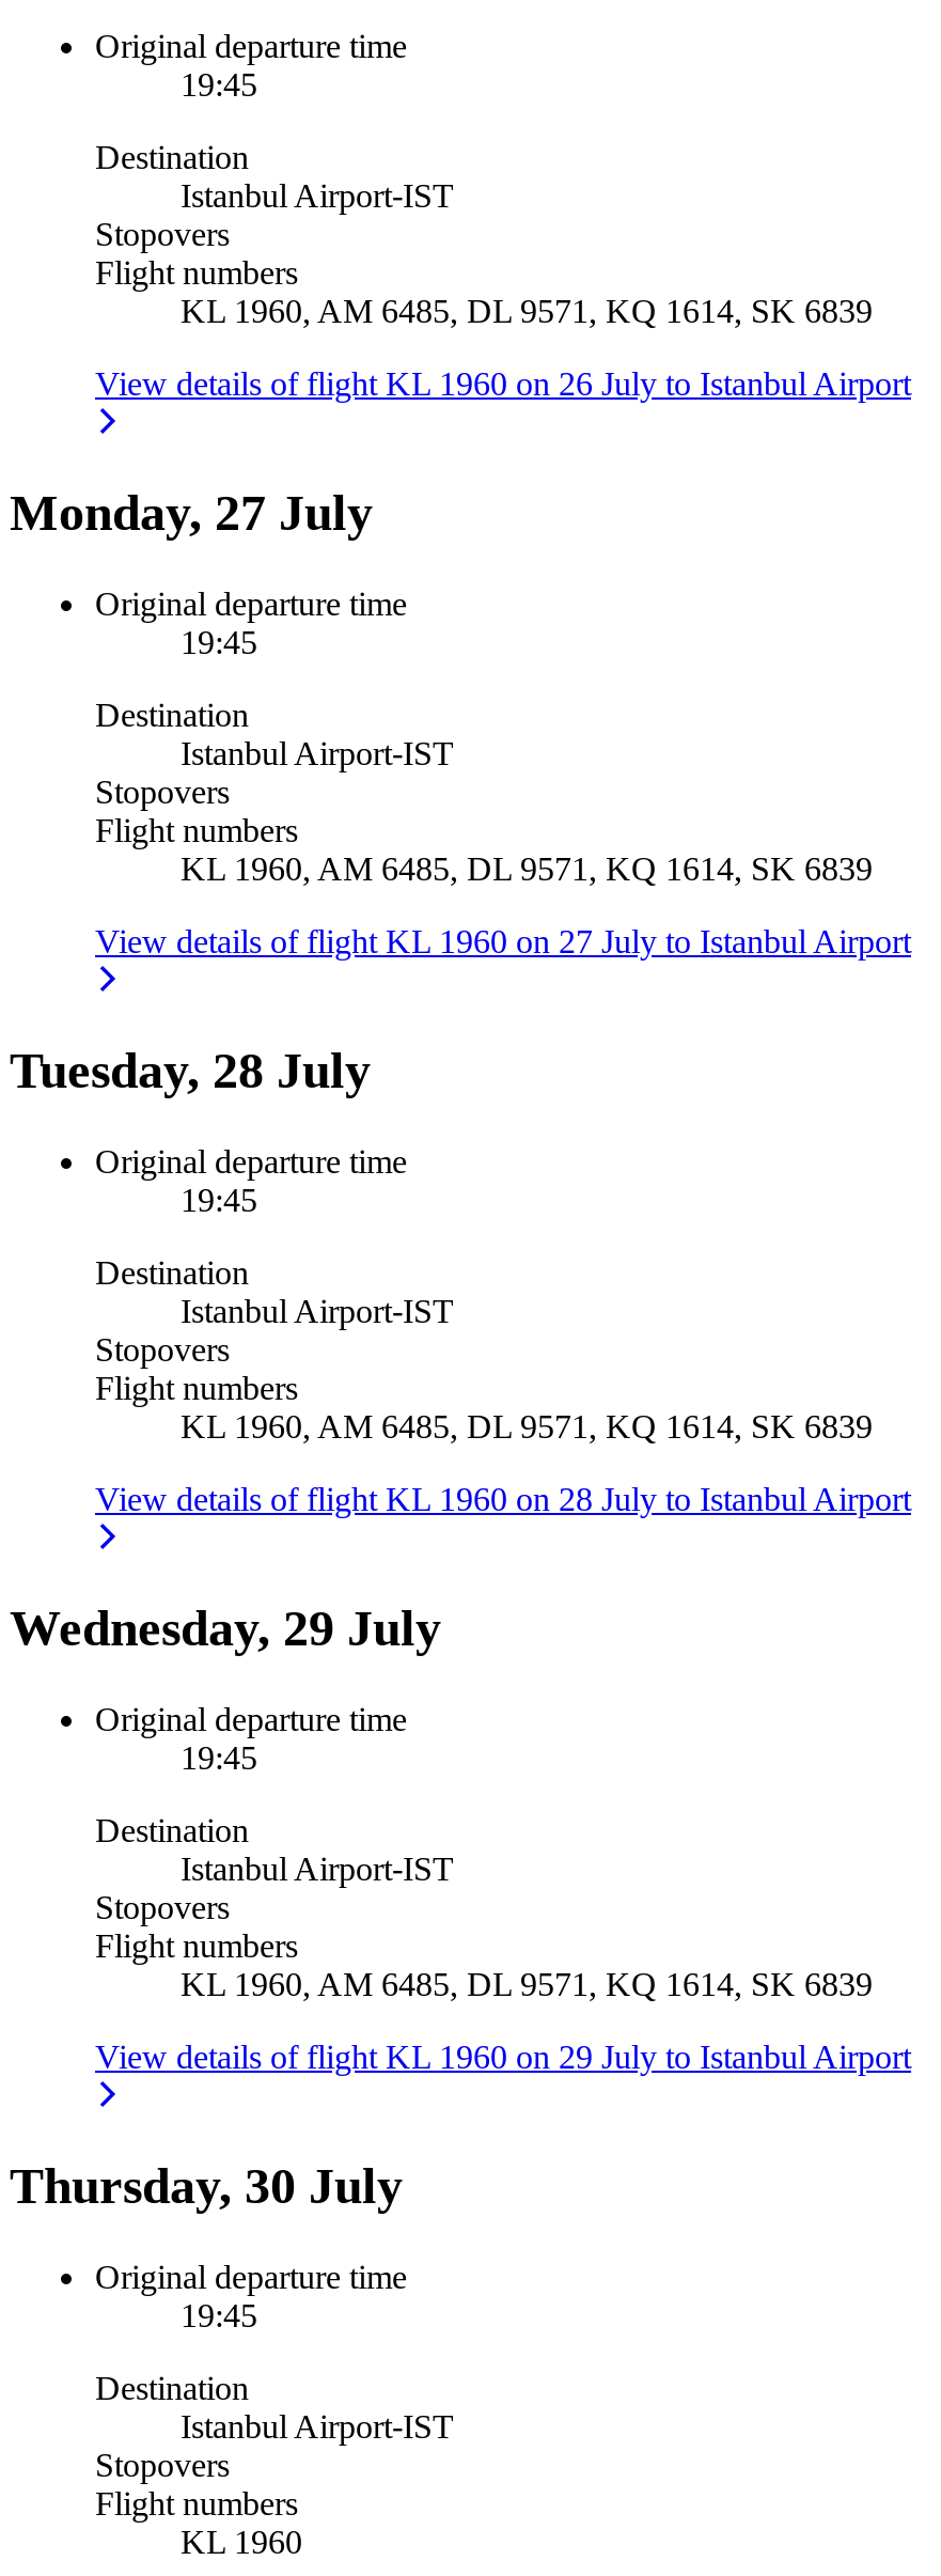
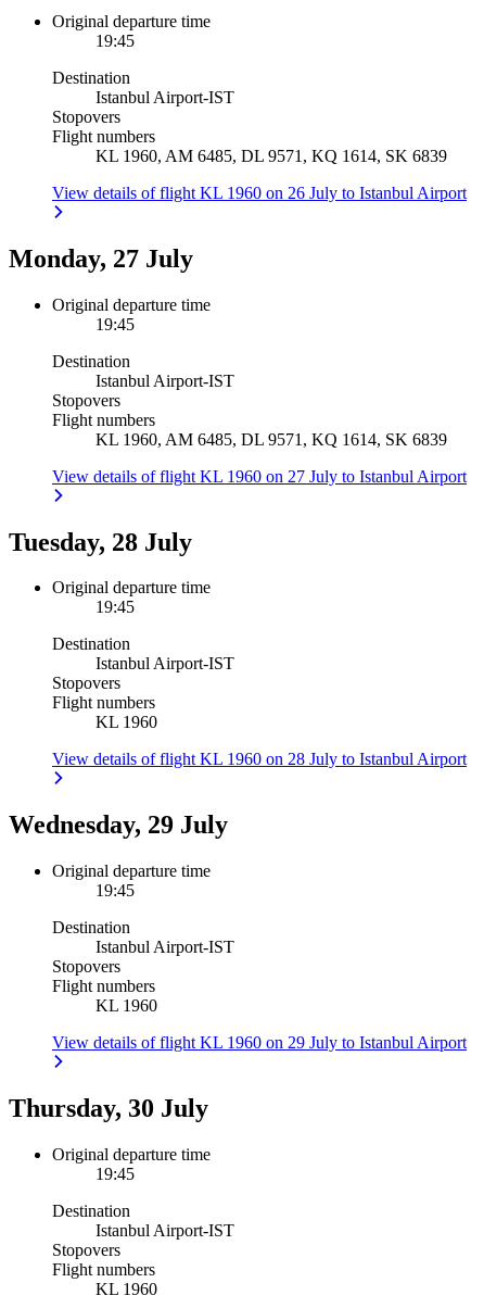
[181,1408,873,1444] KL 1960, AM 6485, DL 9571, KQ 1614, SK 6839 -> [95,713,157,732] KL 1960
[181,1965,873,2002] KL 1960, AM 6485, DL 9571, KQ 1614, SK 6839 -> [95,996,157,1015] KL 1960

